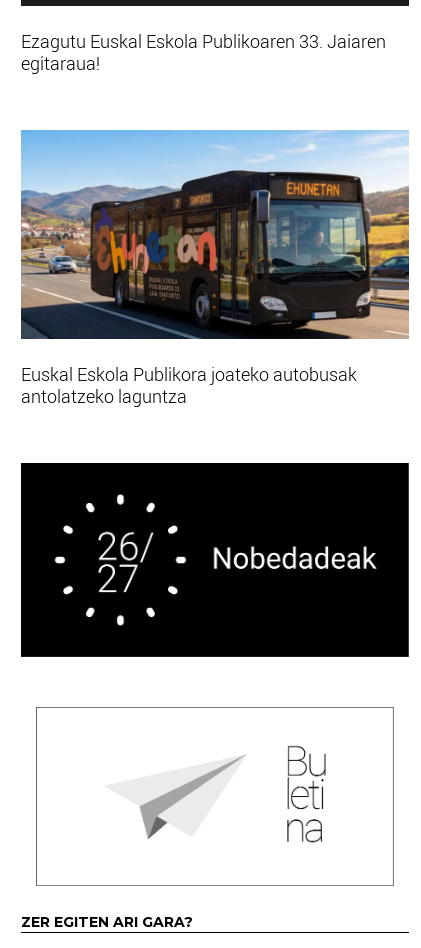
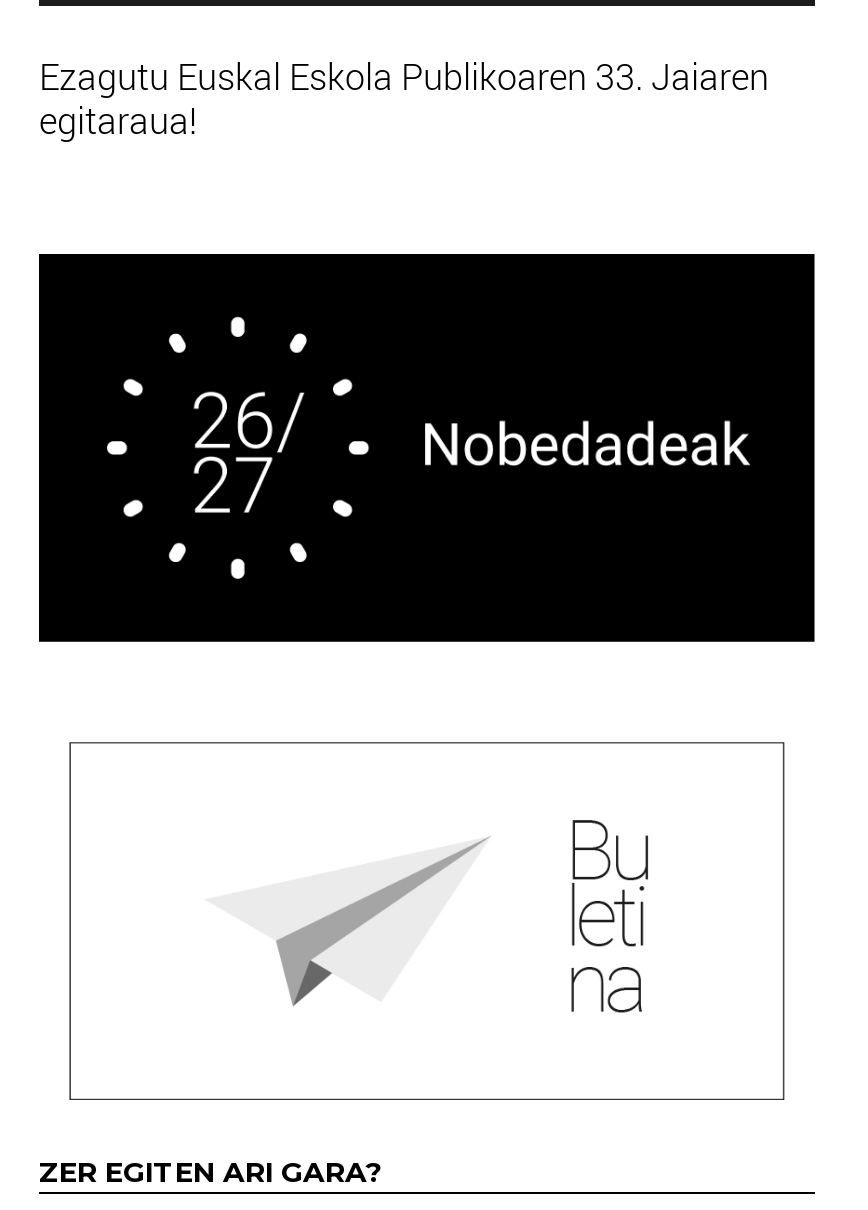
[20,129,410,408] [image] | Euskal Eskola Publikora joateko autobusak | antolatzeko laguntza -> none

